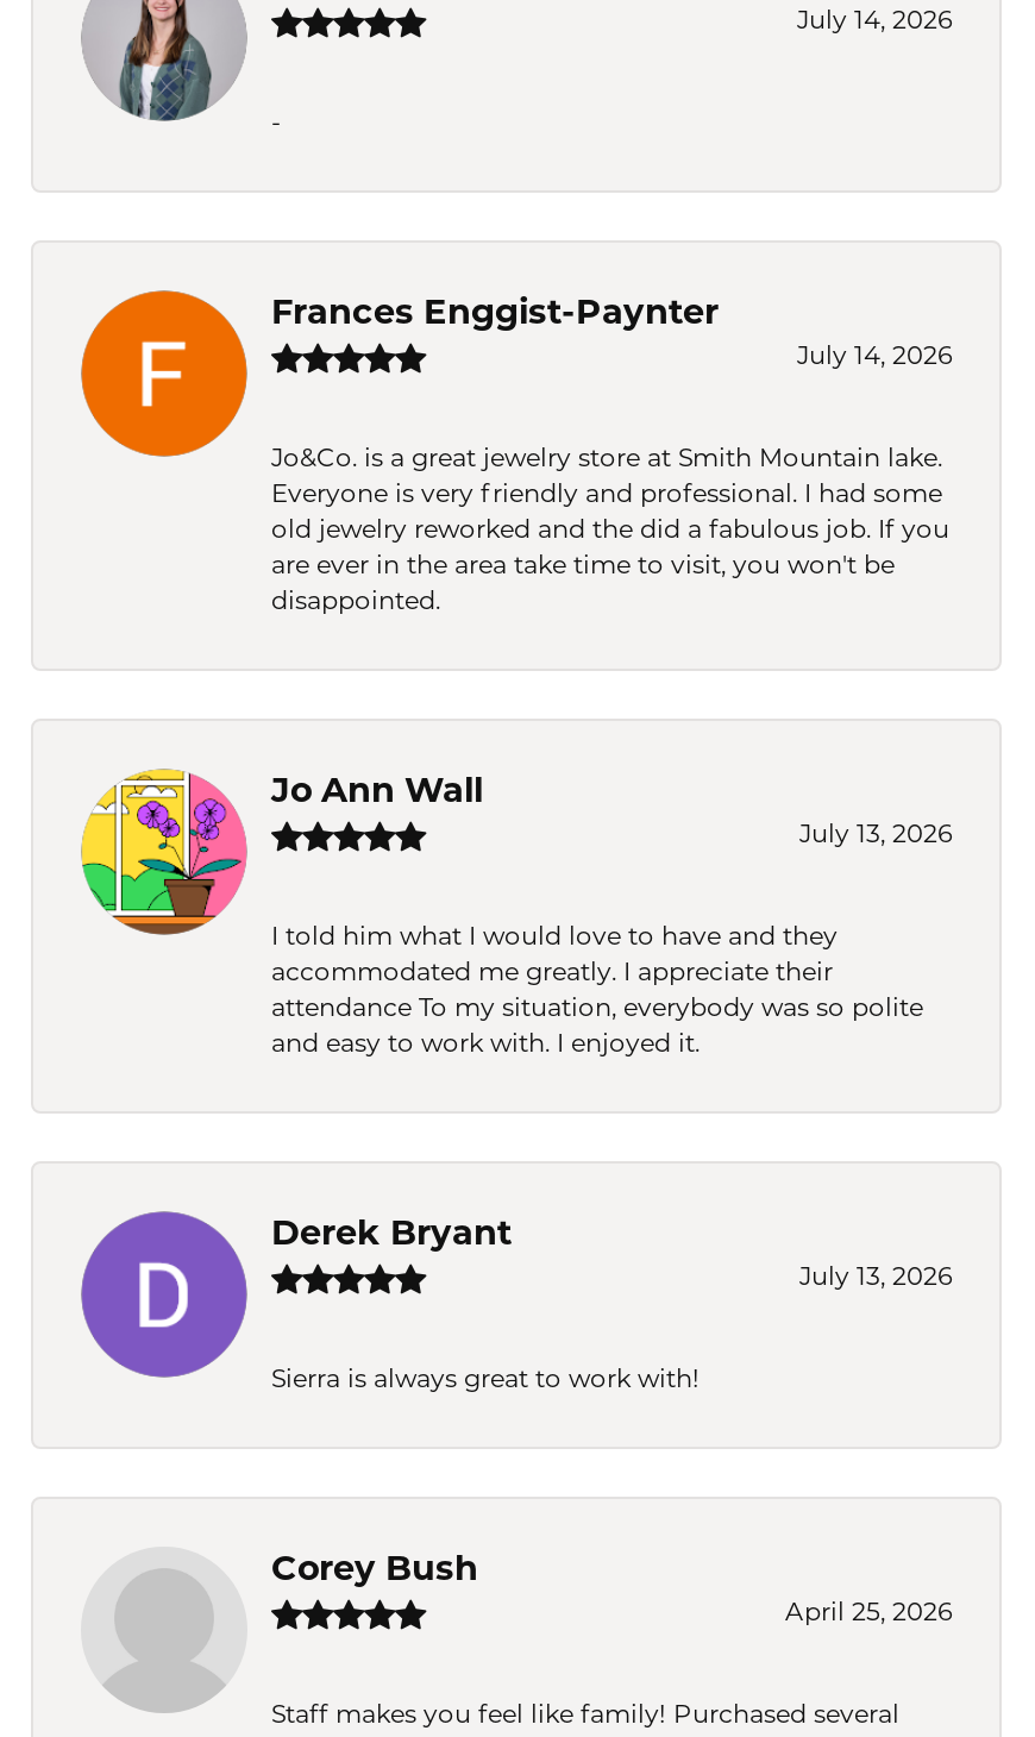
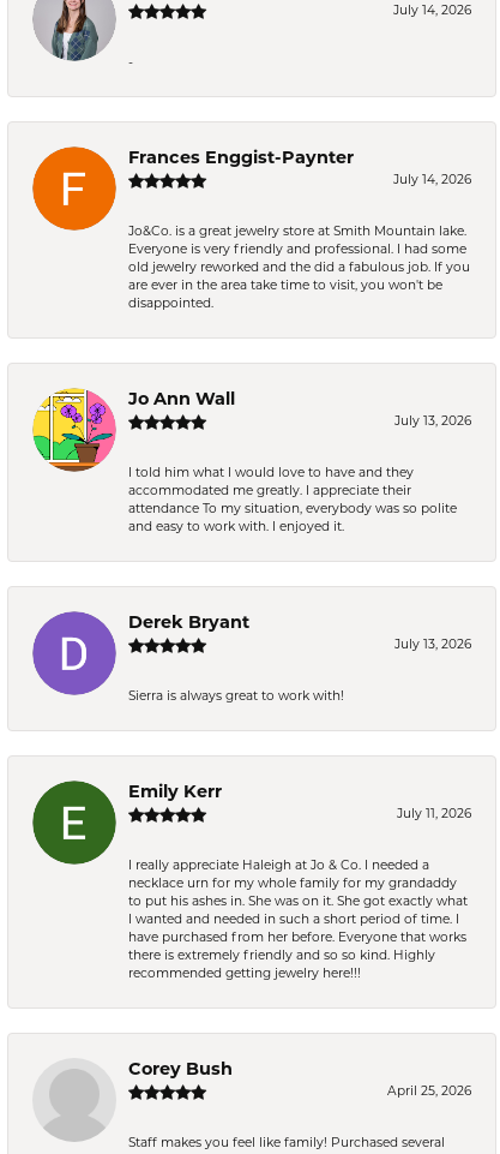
none -> [31,779,471,865] [image] | Emily Kerr | July 11, 2026
none -> [128,859,468,981] I really appreciate Haleigh at Jo & Co. I needed a | necklace urn for my whole family for my grandaddy | to put his ashes in. She was on it. She got exactly what | I wanted and needed in such a short period of time. I | have purchased from her before. Everyone that works | there is extremely friendly and so so kind. Highly | recommended getting jewelry here!!!

